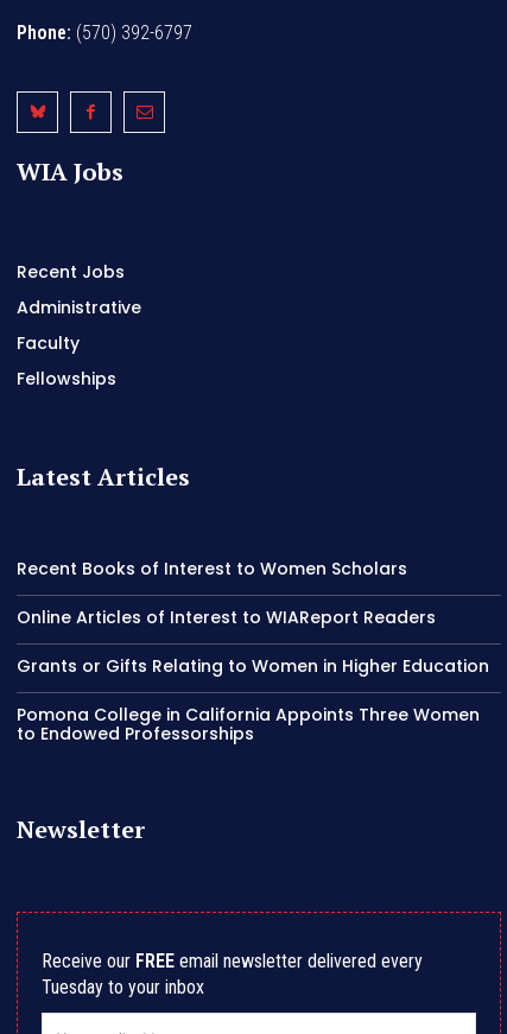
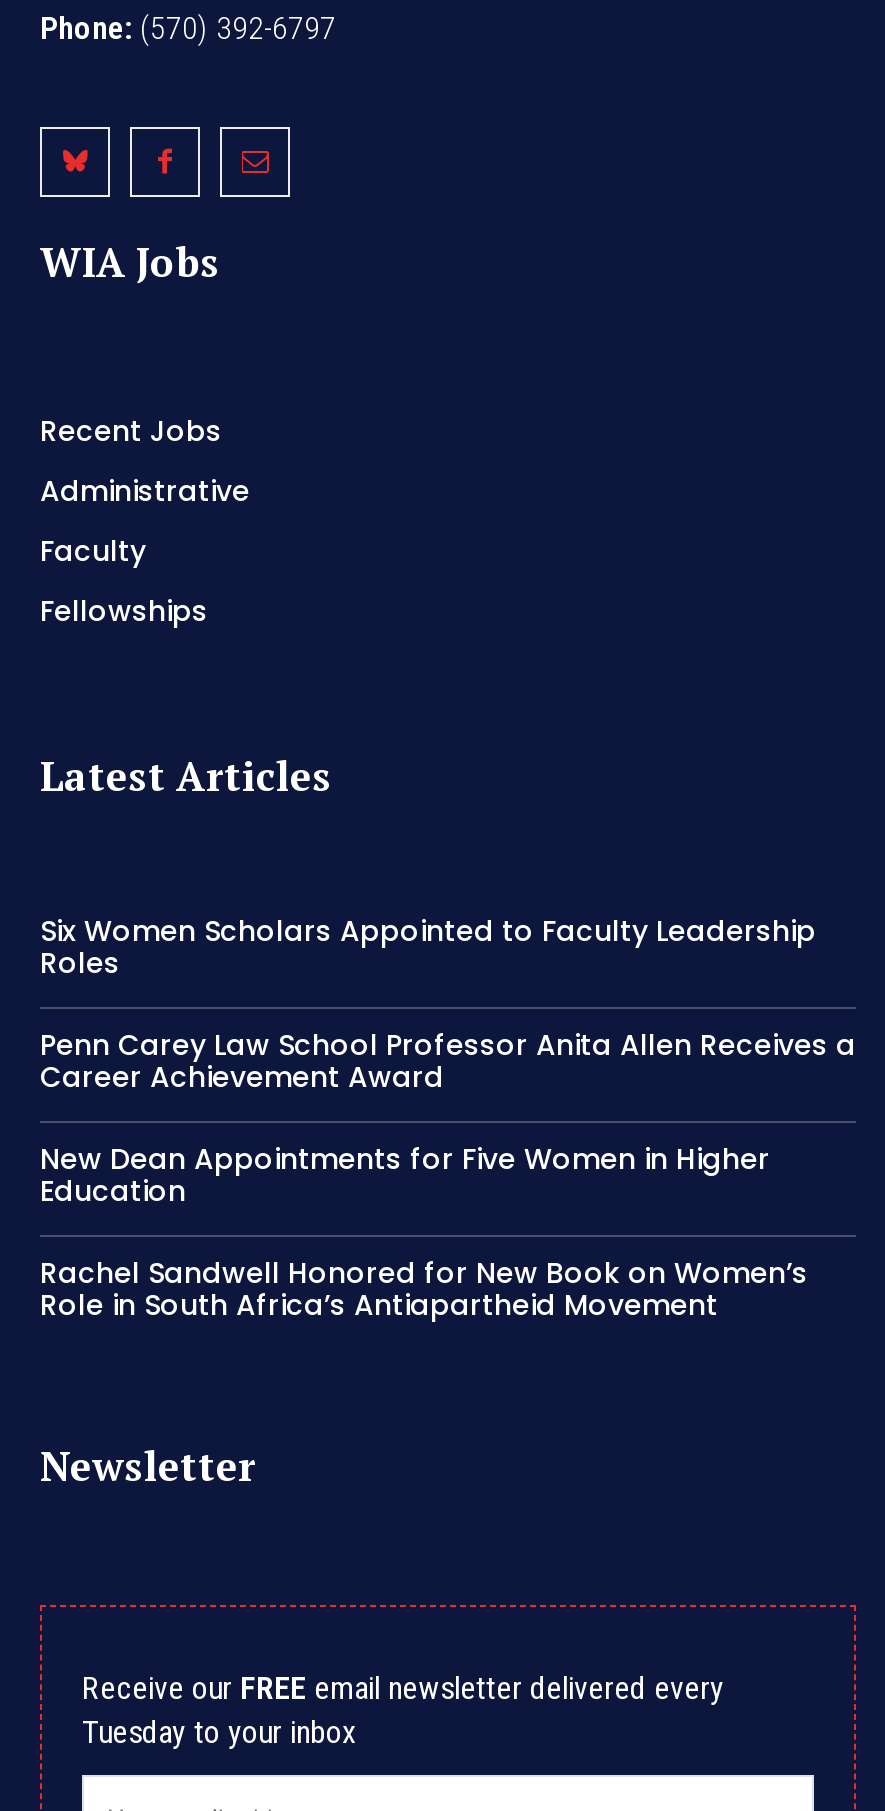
[17,557,407,581] Recent Books of Interest to Women Scholars -> [40,912,816,984] Six Women Scholars Appointed to Faculty Leadership | Roles
[17,606,436,630] Online Articles of Interest to WIAReport Readers -> [40,1026,856,1098] Penn Carey Law School Professor Anita Allen Receives a | Career Achievement Award
[17,655,489,678] Grants or Gifts Relating to Women in Higher Education -> [40,1140,770,1212] New Dean Appointments for Five Women in Higher | Education
[17,703,480,746] Pomona College in California Appoints Three Women | to Endowed Professorships -> [40,1254,808,1326] Rachel Sandwell Honored for New Book on Women’s | Role in South Africa’s Antiapartheid Movement

